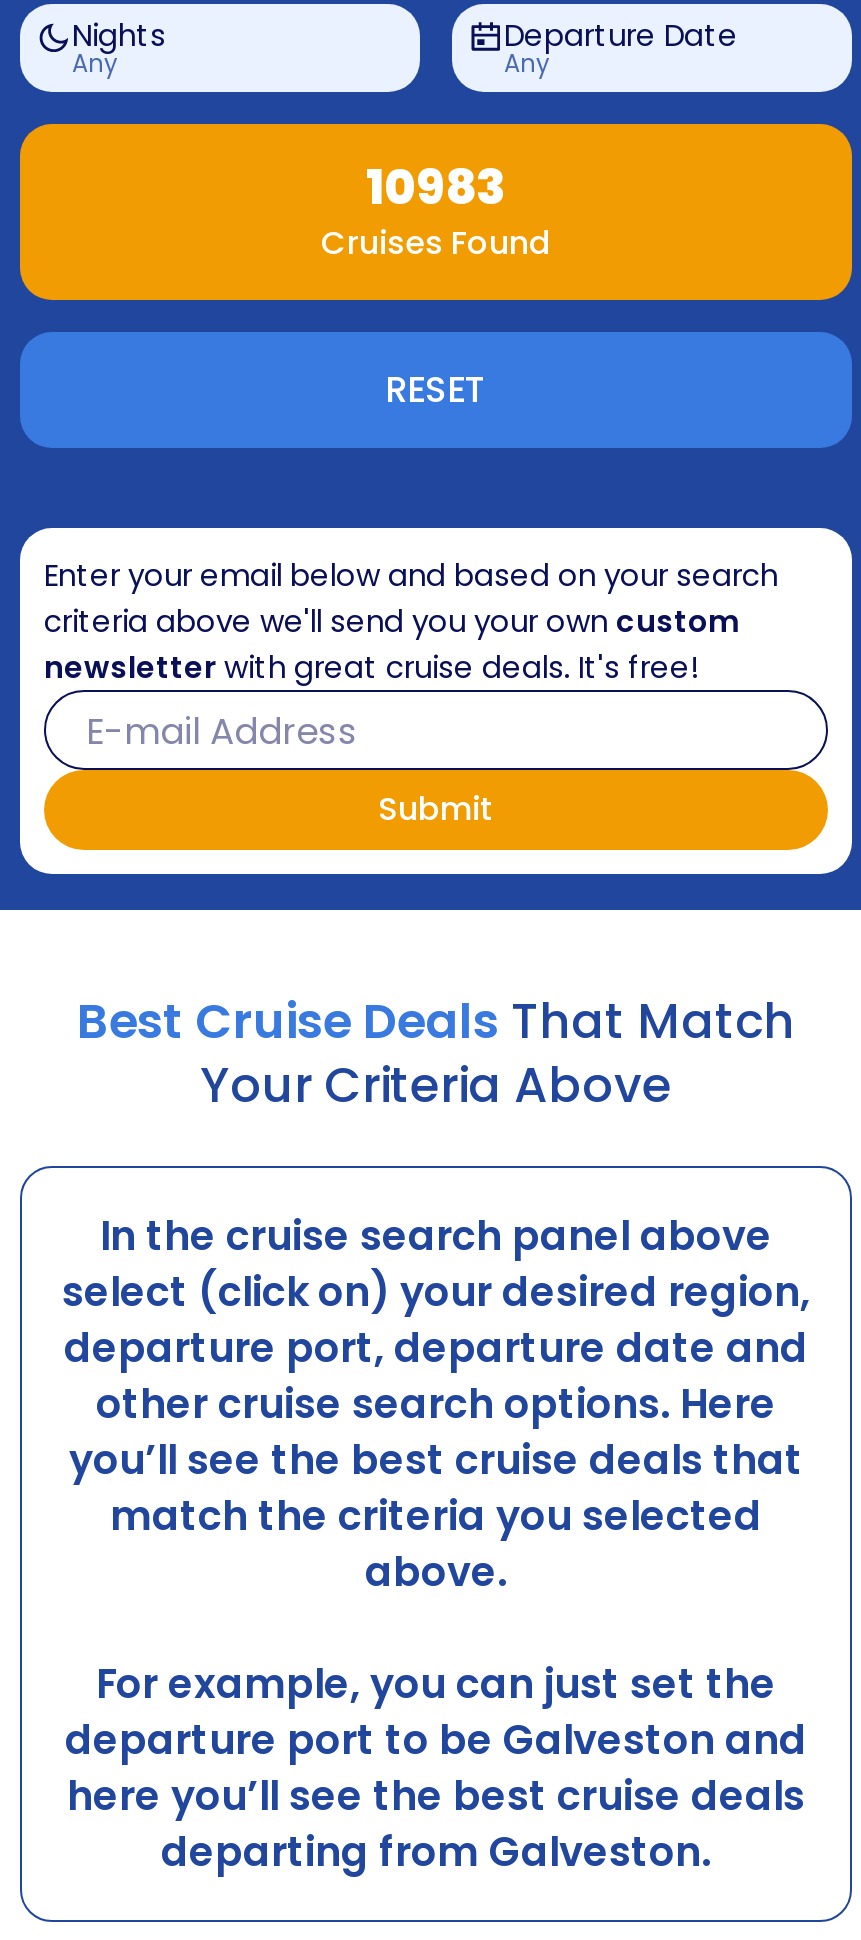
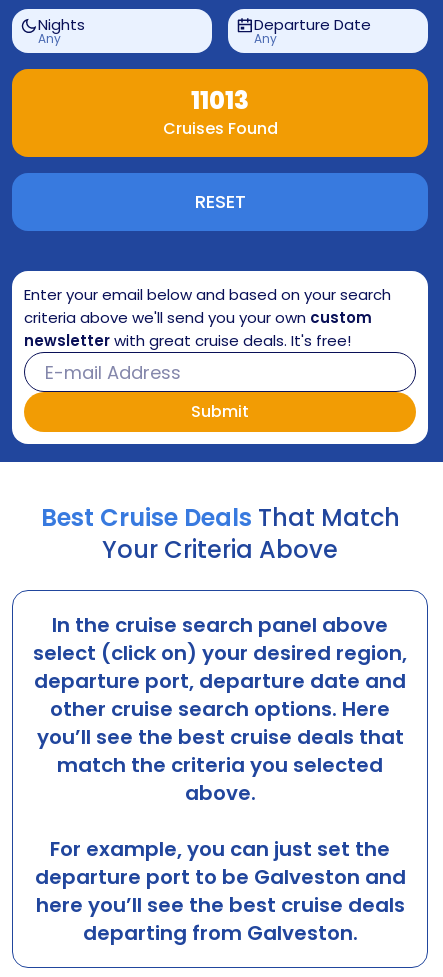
[366,154,506,220] 10983 -> [191,84,249,117] 11013

